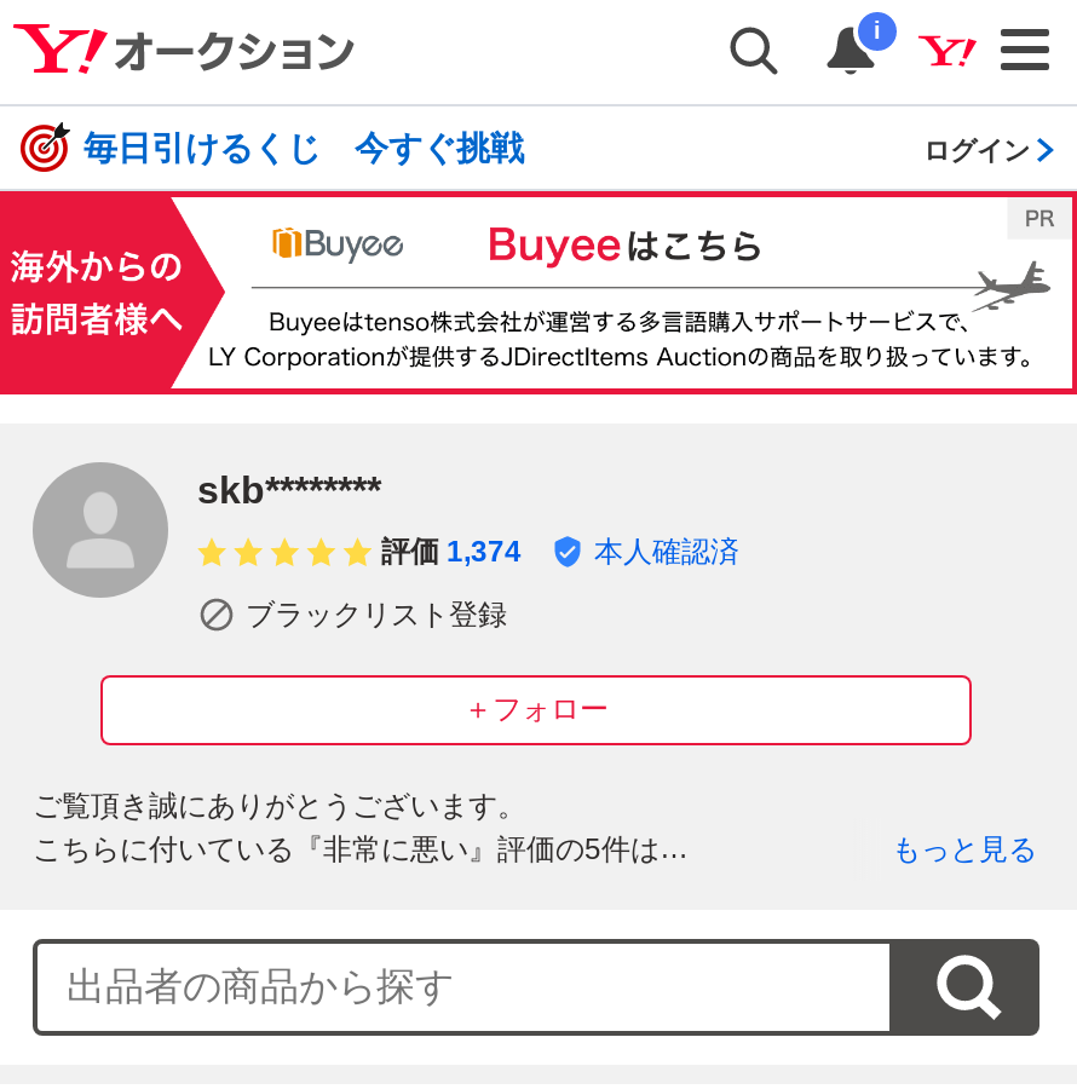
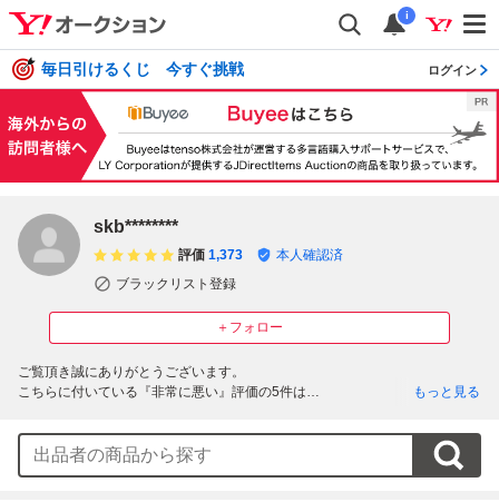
[381,534,522,568] 評価 1,374 -> [178,247,243,262] 評価 1,373

